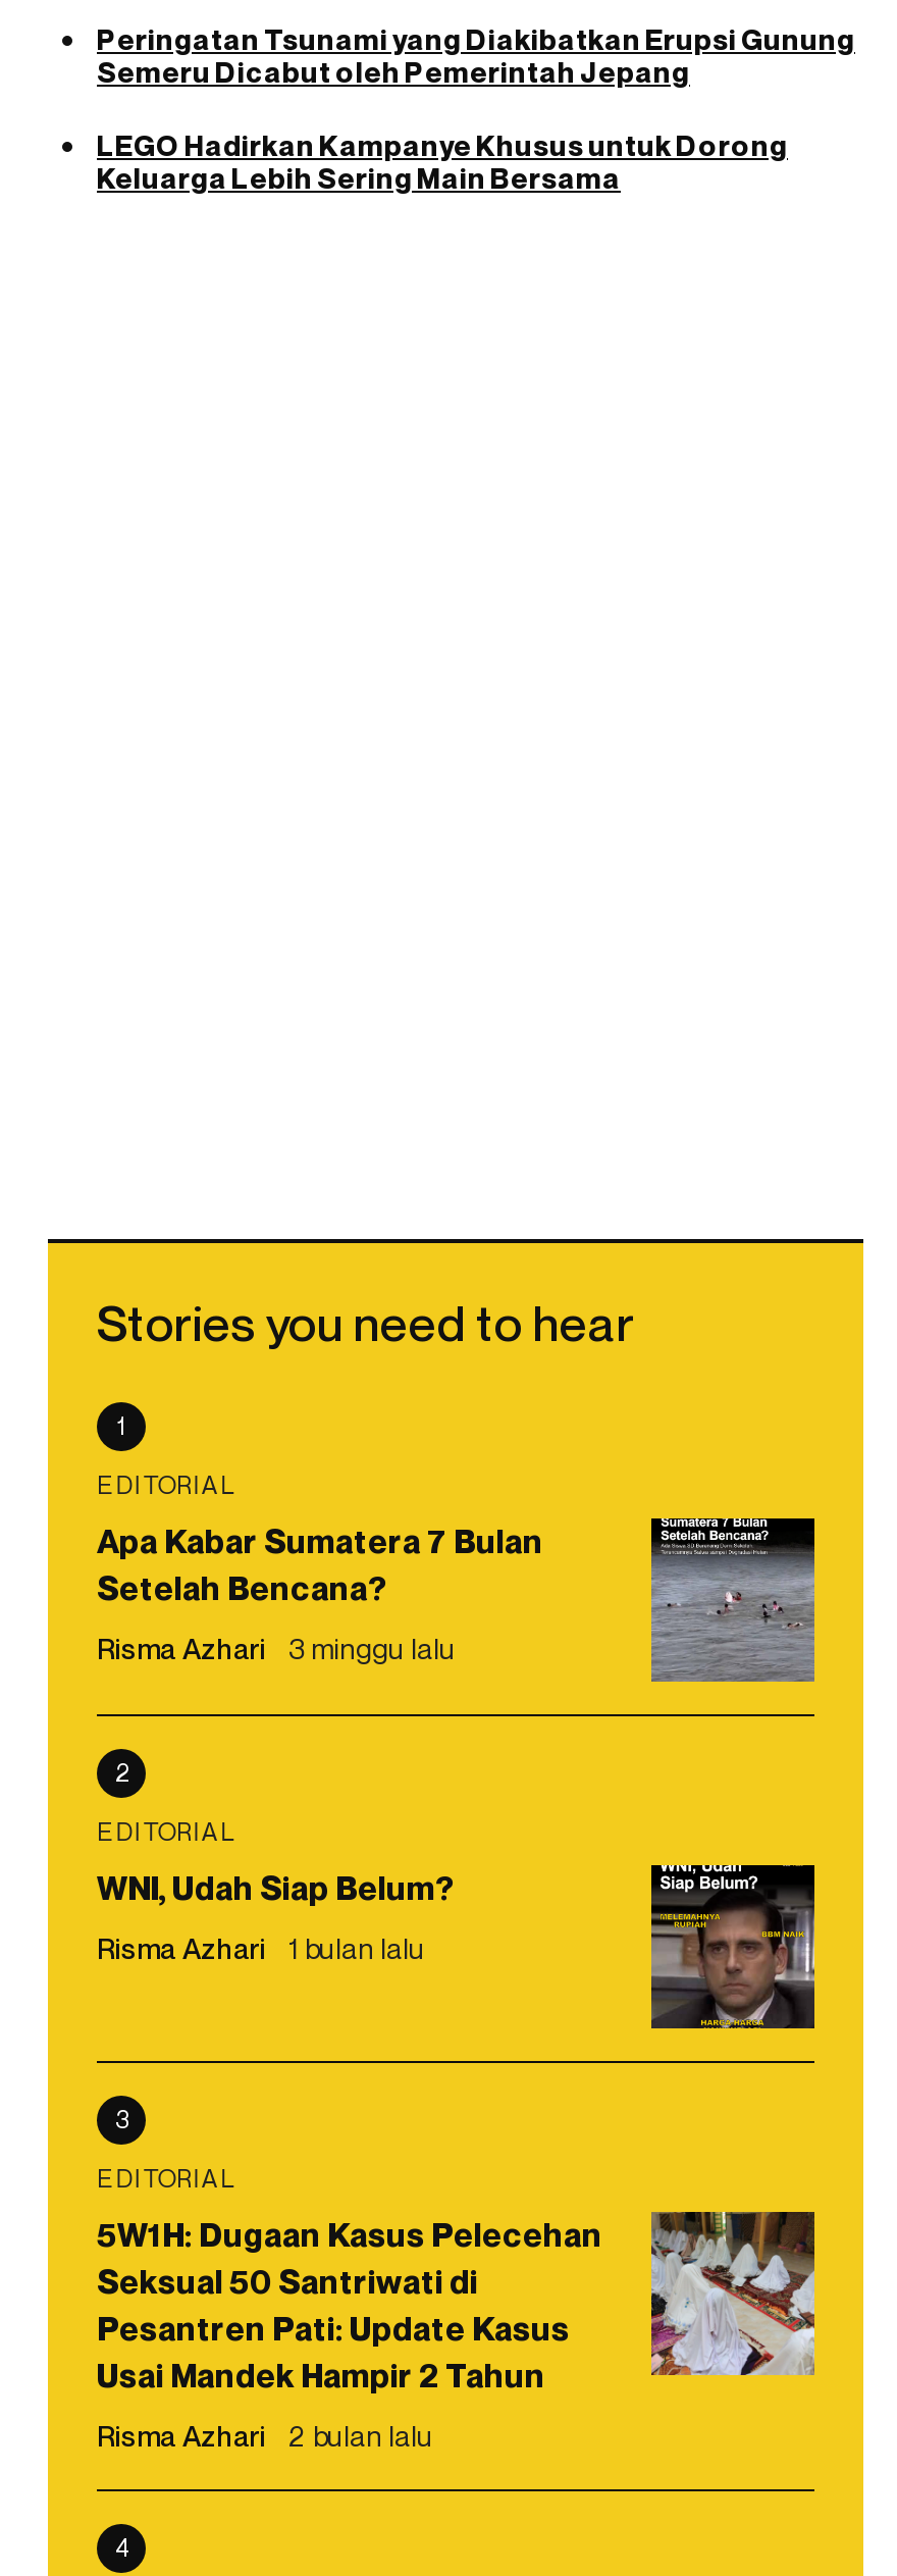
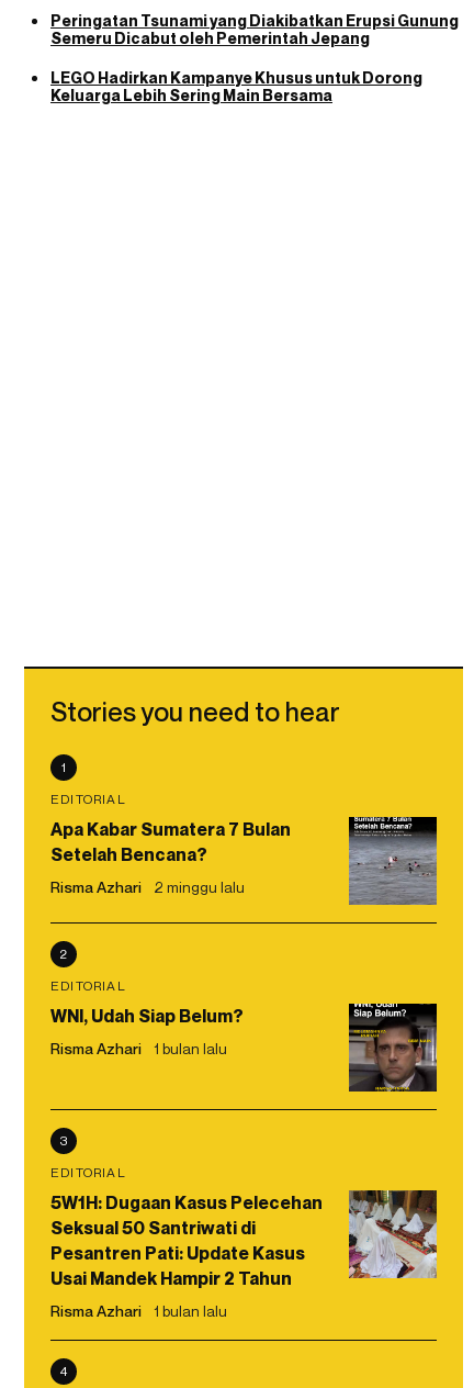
[97,1630,456,1665] Risma Azhari 3 minggu lalu -> [50,877,245,896] Risma Azhari 2 minggu lalu
[97,2417,433,2452] Risma Azhari 2 bulan lalu -> [50,1301,227,1319] Risma Azhari 1 bulan lalu

